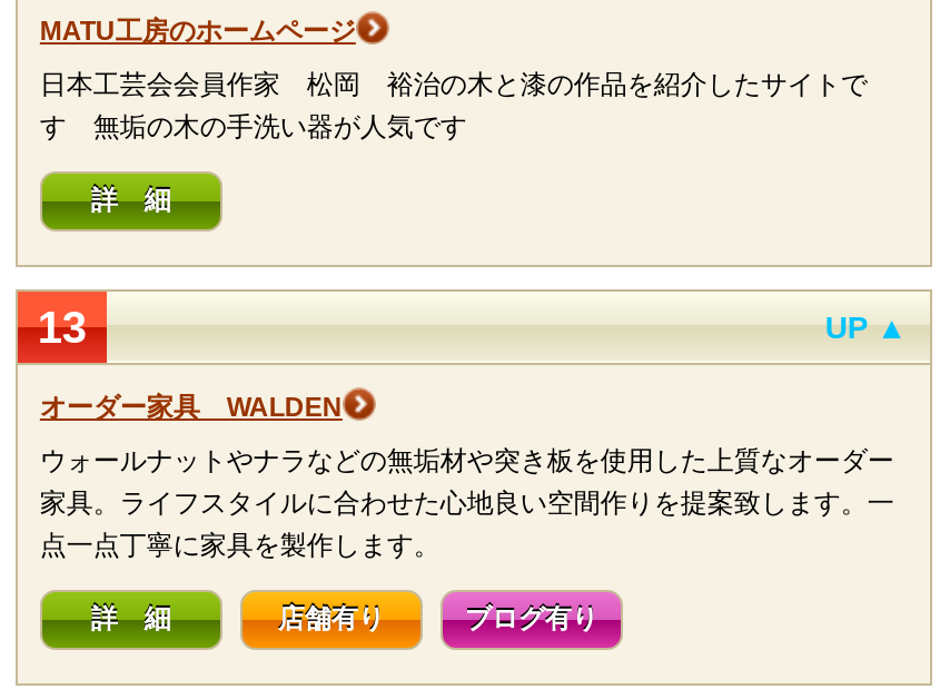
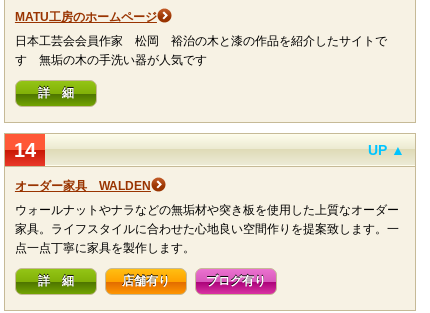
[38,303,87,352] 13 -> [14,139,36,161] 14

